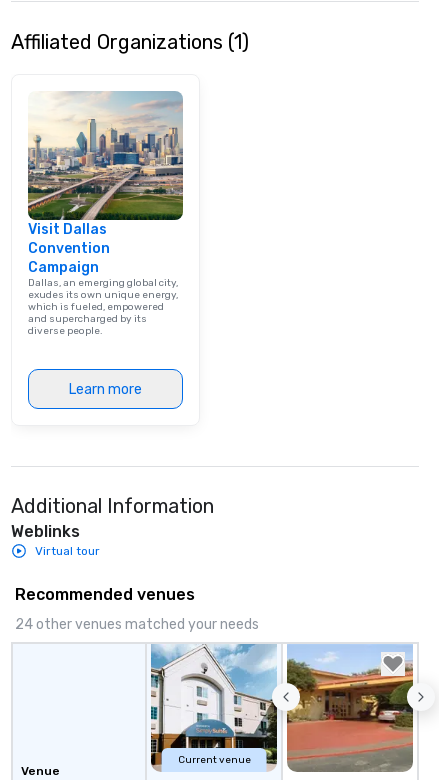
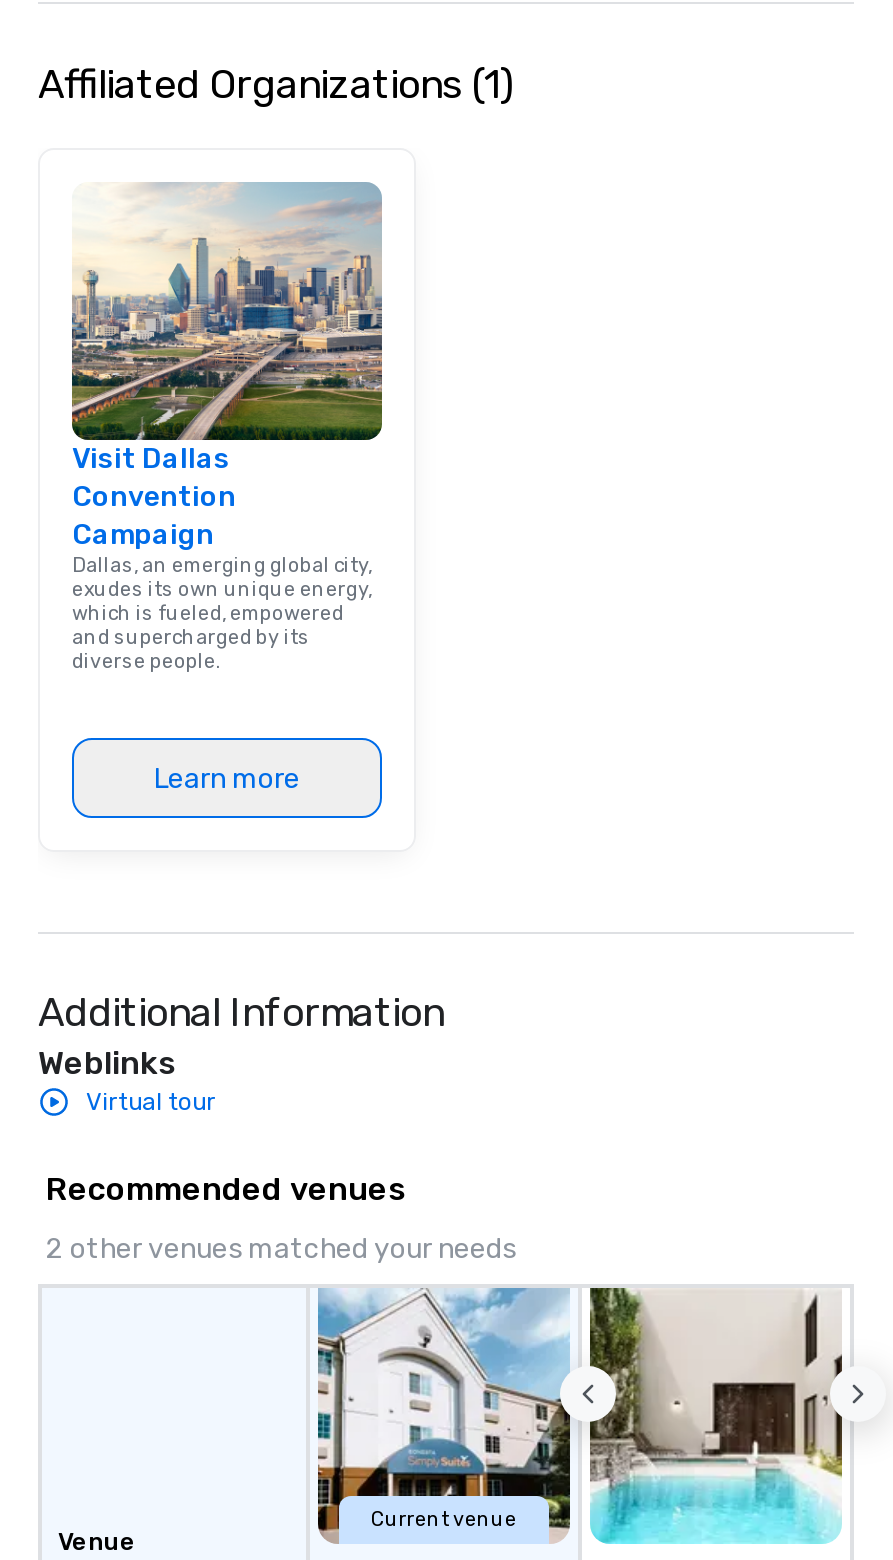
[15,616,259,633] 24 other venues matched your needs -> [46,1232,516,1266] 2 other venues matched your needs
[286,644,414,773] [image] -> [588,1286,842,1546] [image]

